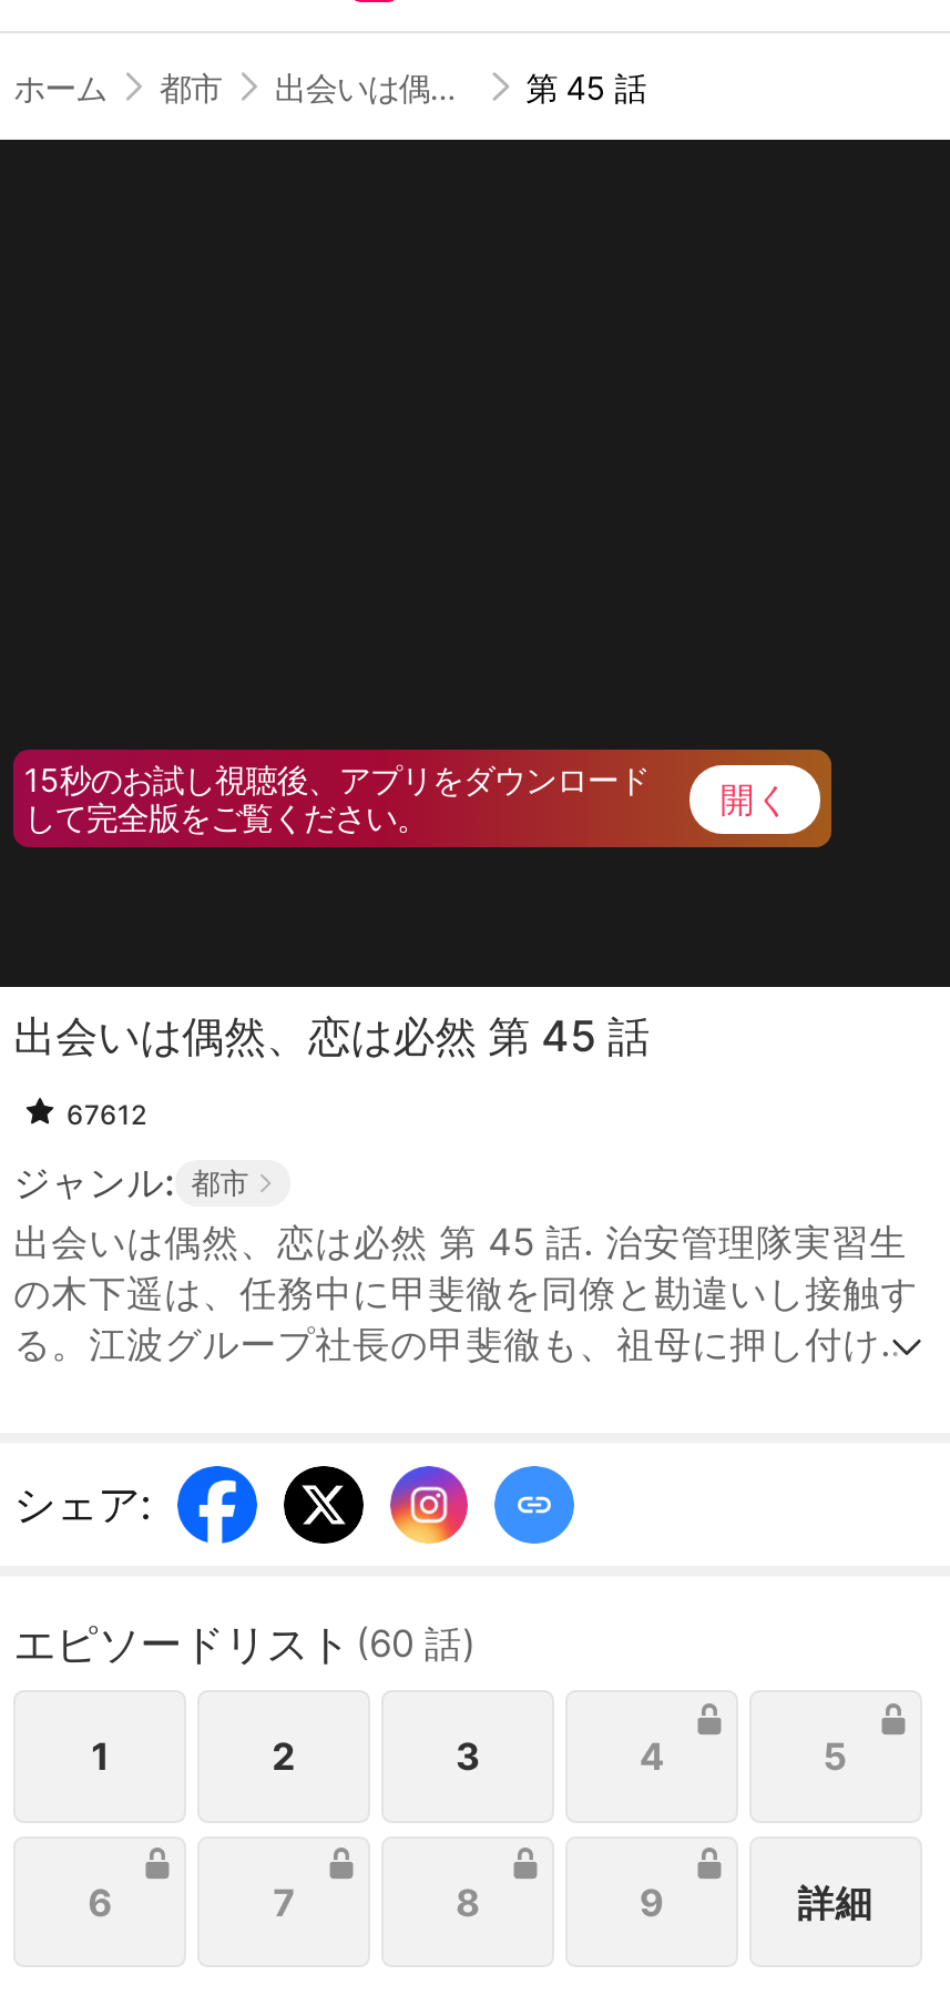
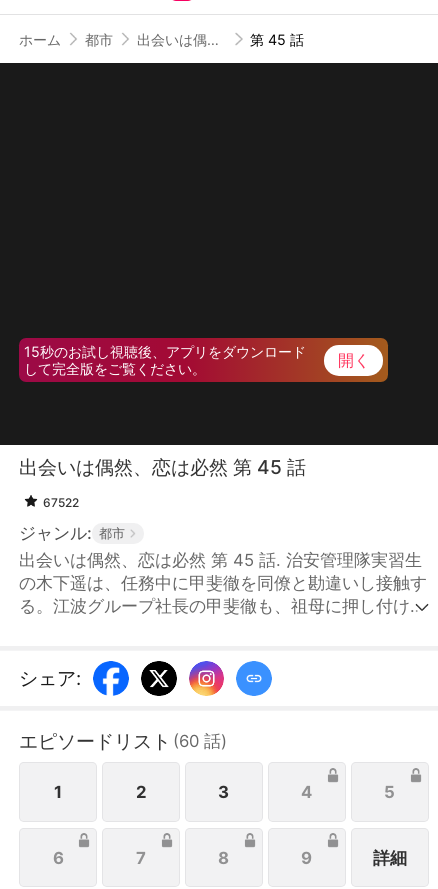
[67,1097,146,1130] 67612 -> [43,495,79,510] 67522

